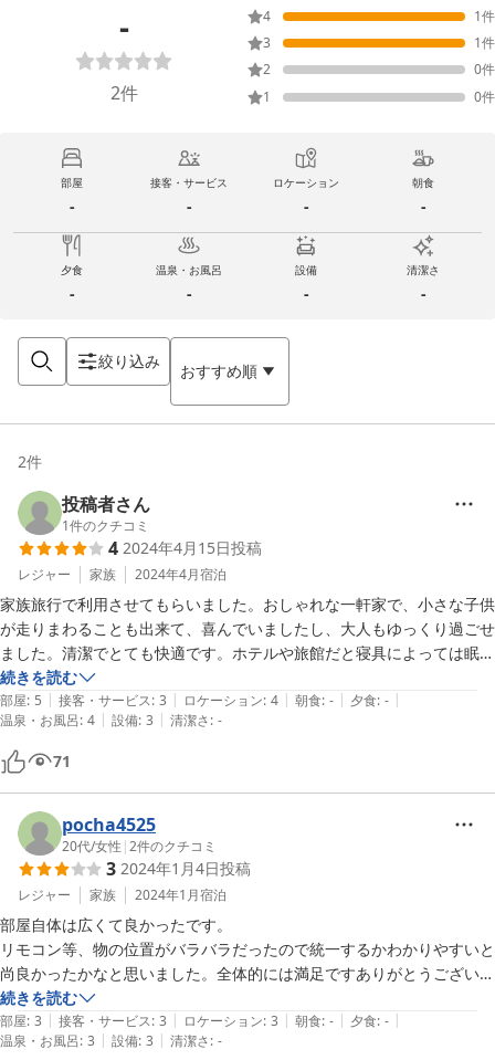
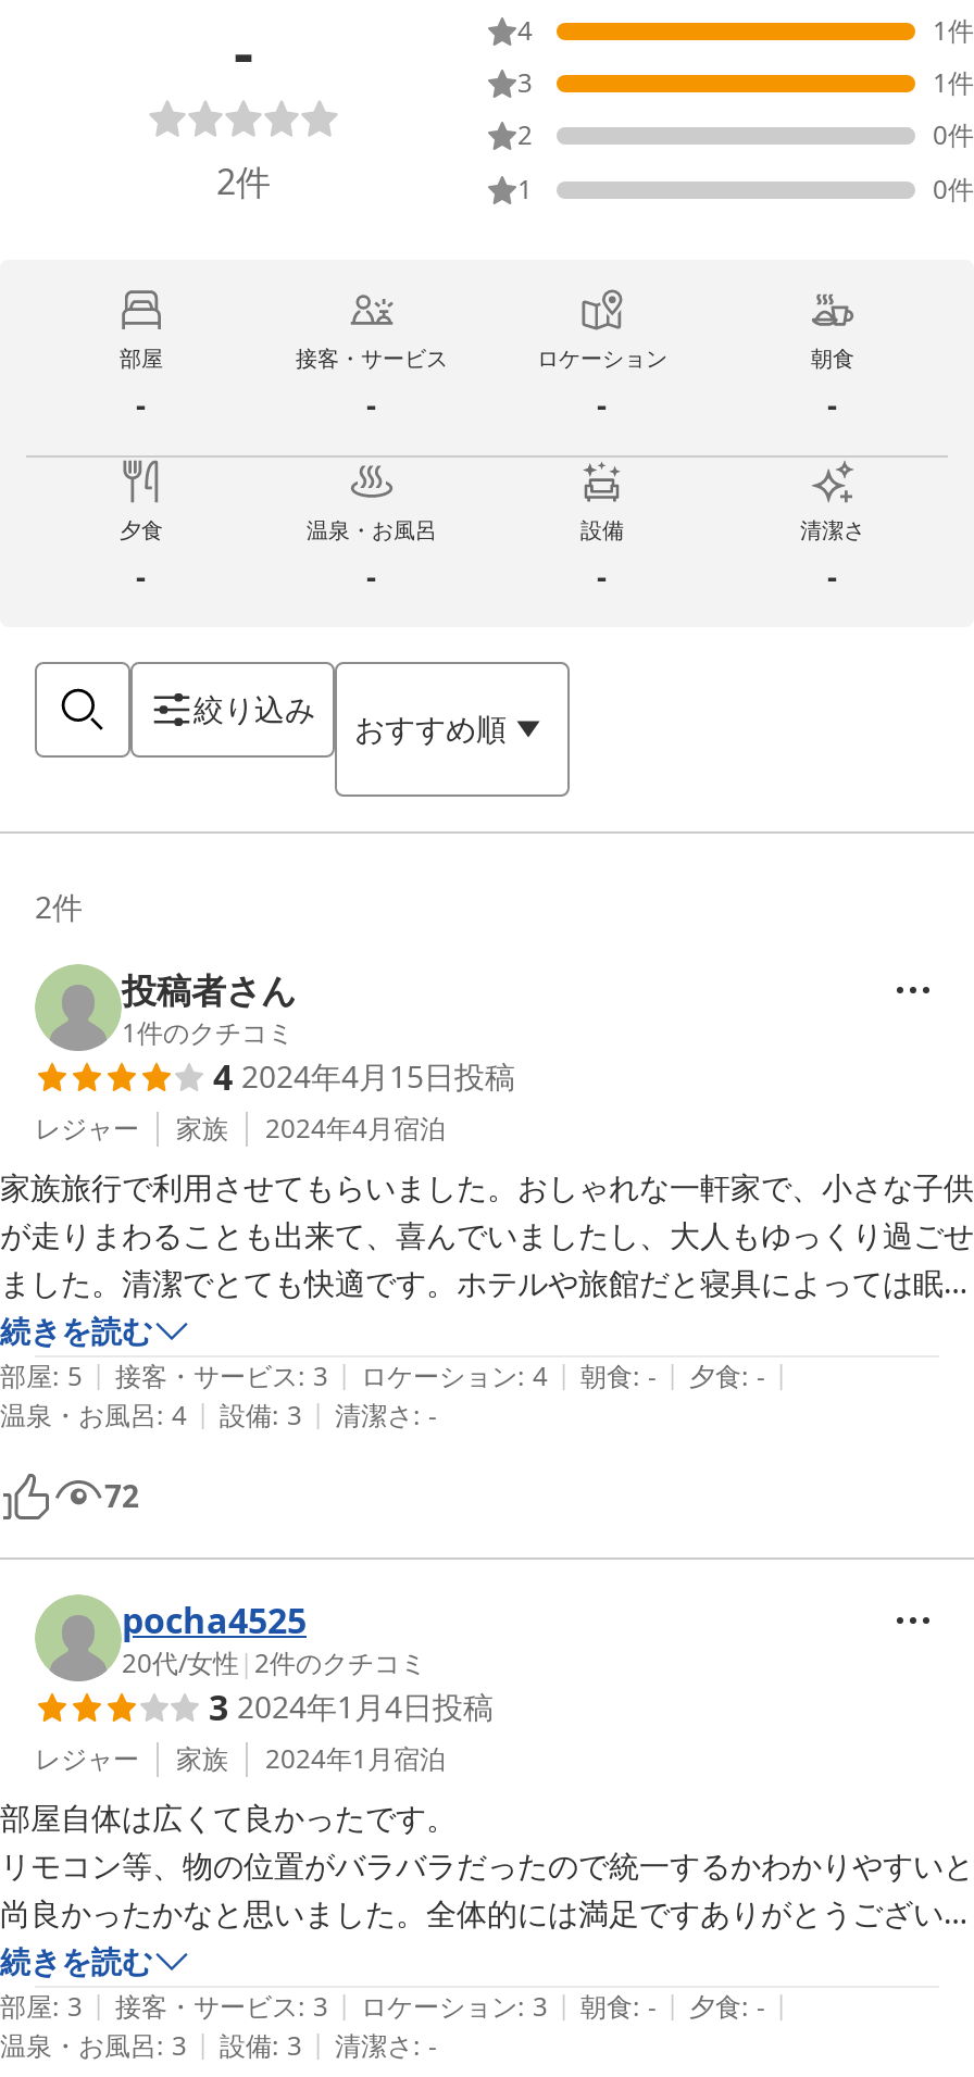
[53,750,71,771] 71 -> [104,1474,139,1516] 72

